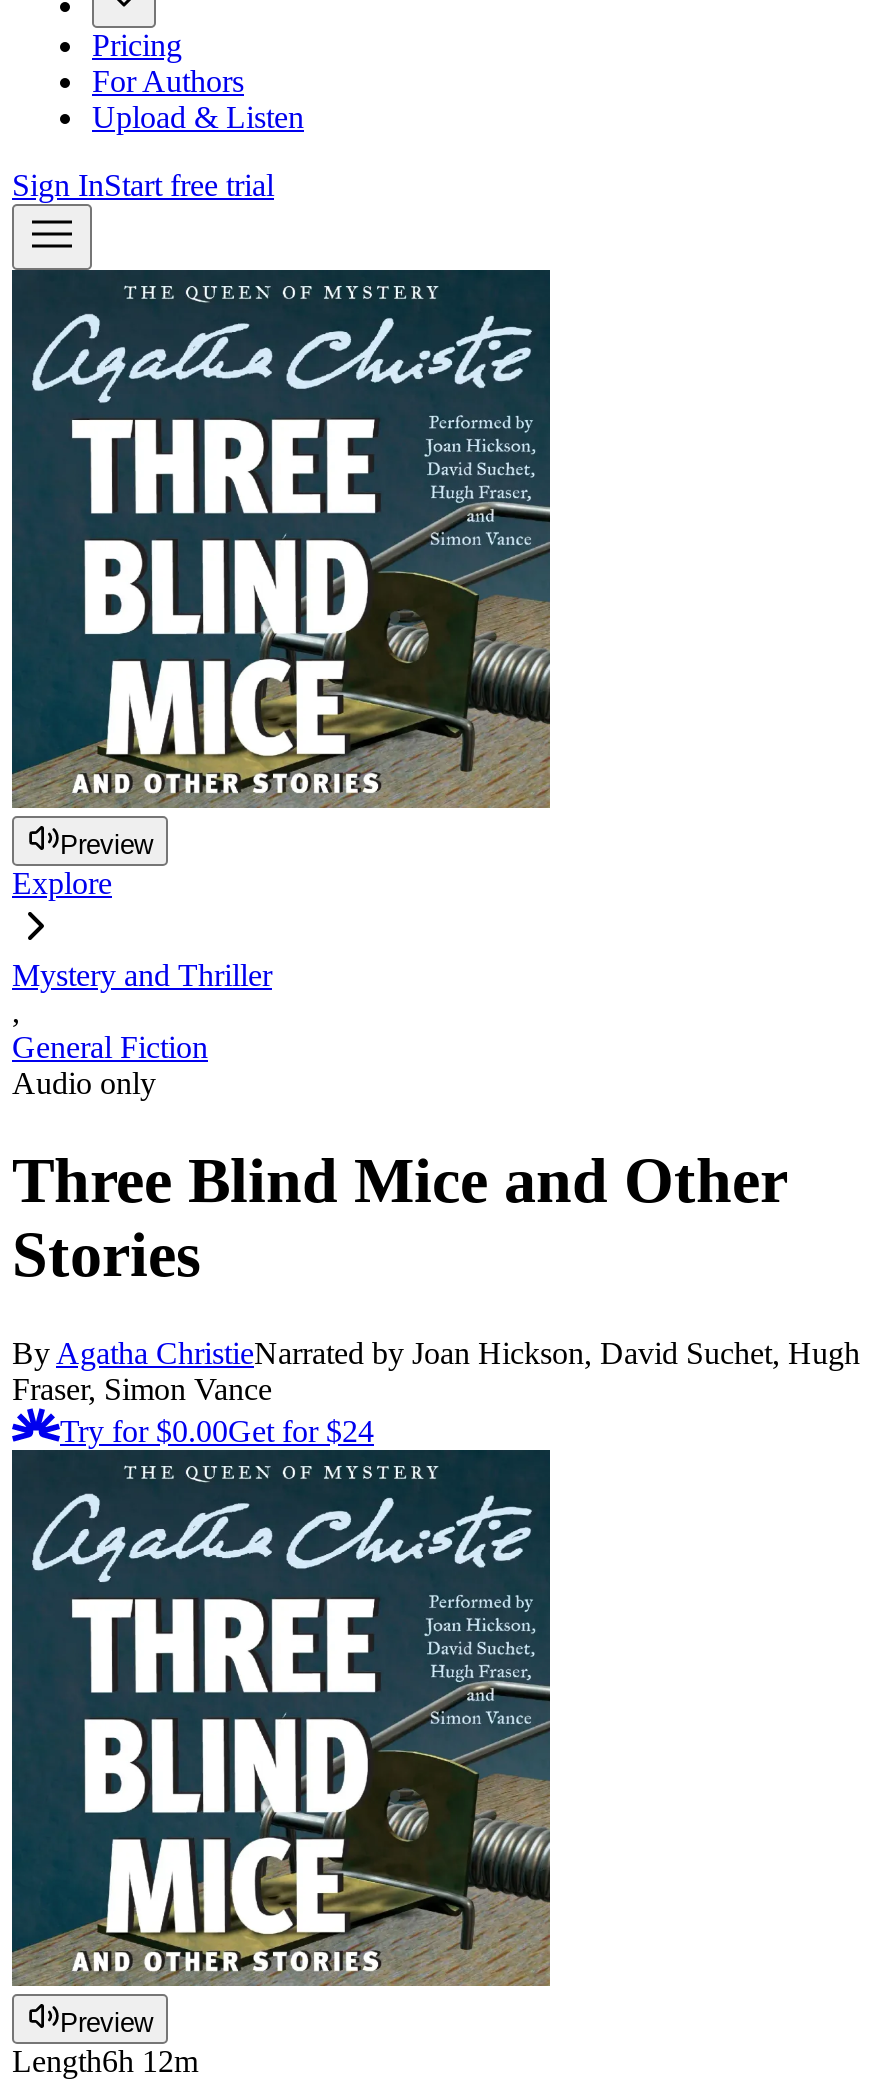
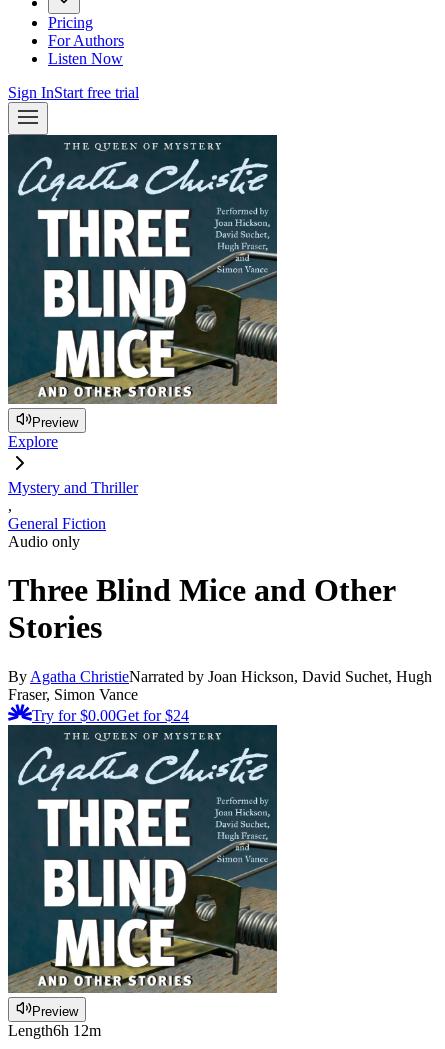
[92,100,304,134] Upload & Listen -> [48,50,123,67] Listen Now

